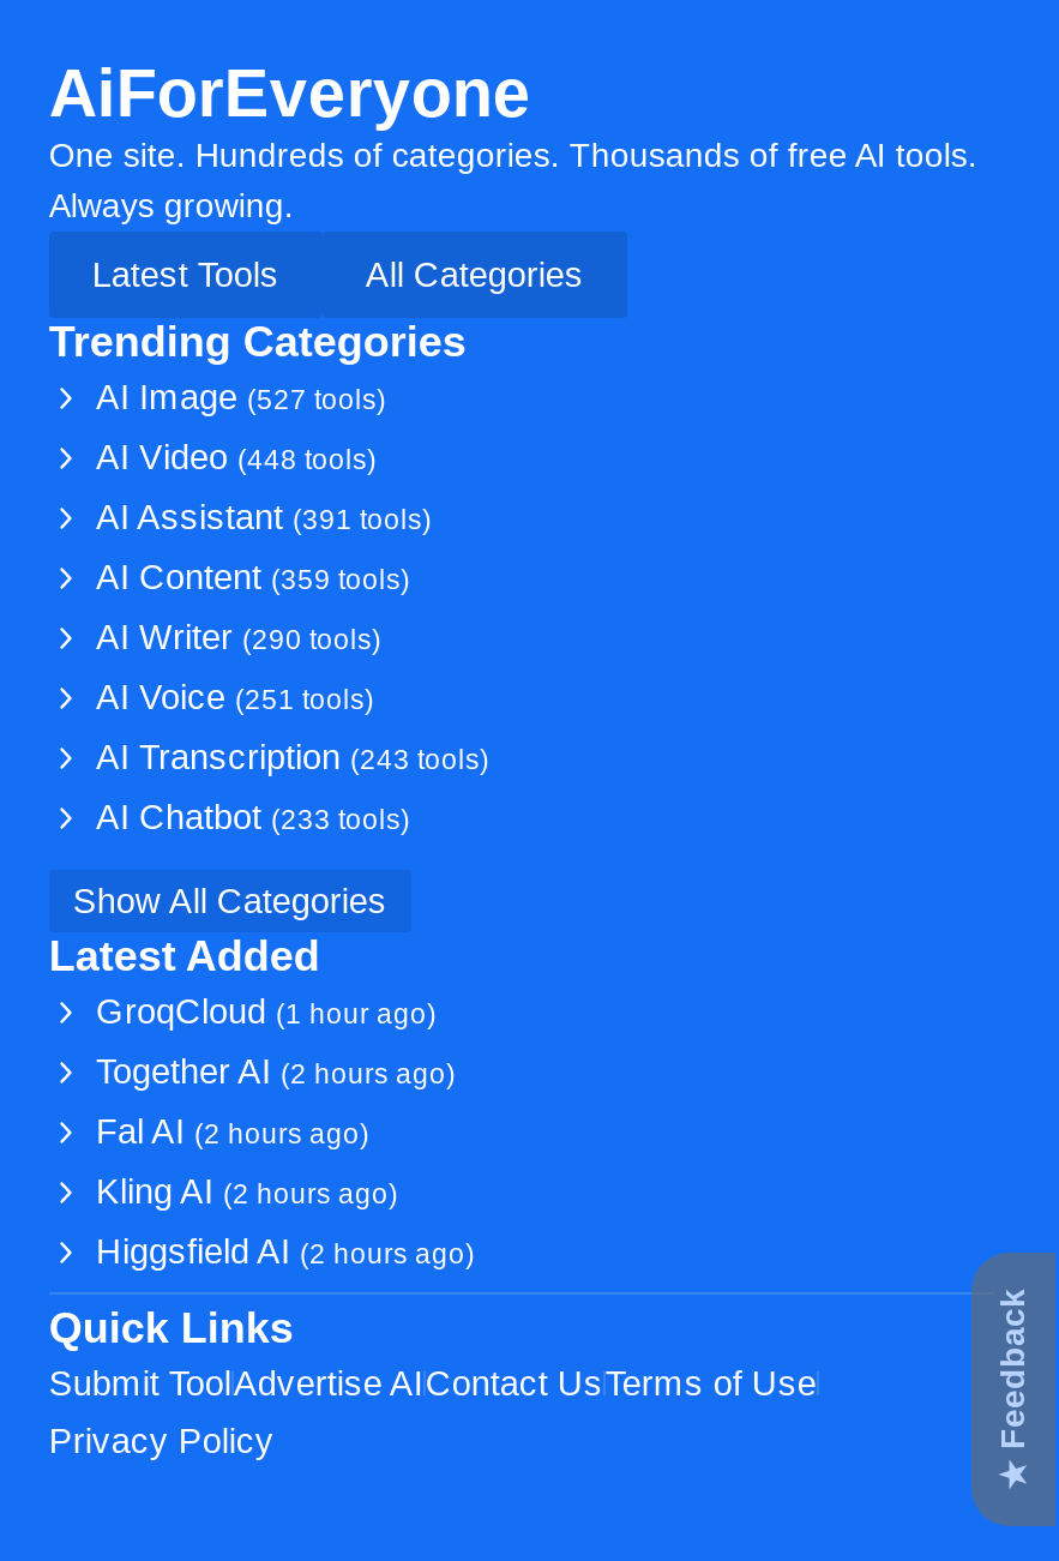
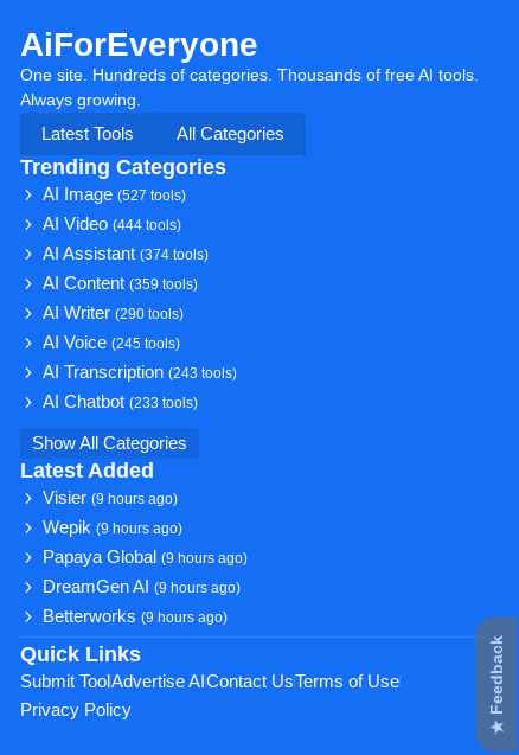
[96,438,377,476] AI Video (448 tools) -> [43,215,182,233] AI Video (444 tools)
[96,498,432,536] AI Assistant (391 tools) -> [43,244,209,263] AI Assistant (374 tools)
[96,678,374,716] AI Voice (251 tools) -> [43,333,181,352] AI Voice (245 tools)
[96,992,437,1031] GroqCloud (1 hour ago) -> [43,488,178,507] Visier (9 hours ago)
[96,1052,456,1091] Together AI (2 hours ago) -> [43,518,183,537] Wepik (9 hours ago)
[96,1112,369,1151] Fal AI (2 hours ago) -> [43,548,248,567] Papaya Global (9 hours ago)
[96,1172,398,1211] Kling AI (2 hours ago) -> [43,577,241,596] DreamGen AI (9 hours ago)
[96,1232,475,1271] Higgsfield AI (2 hours ago) -> [43,607,228,626] Betterworks (9 hours ago)

